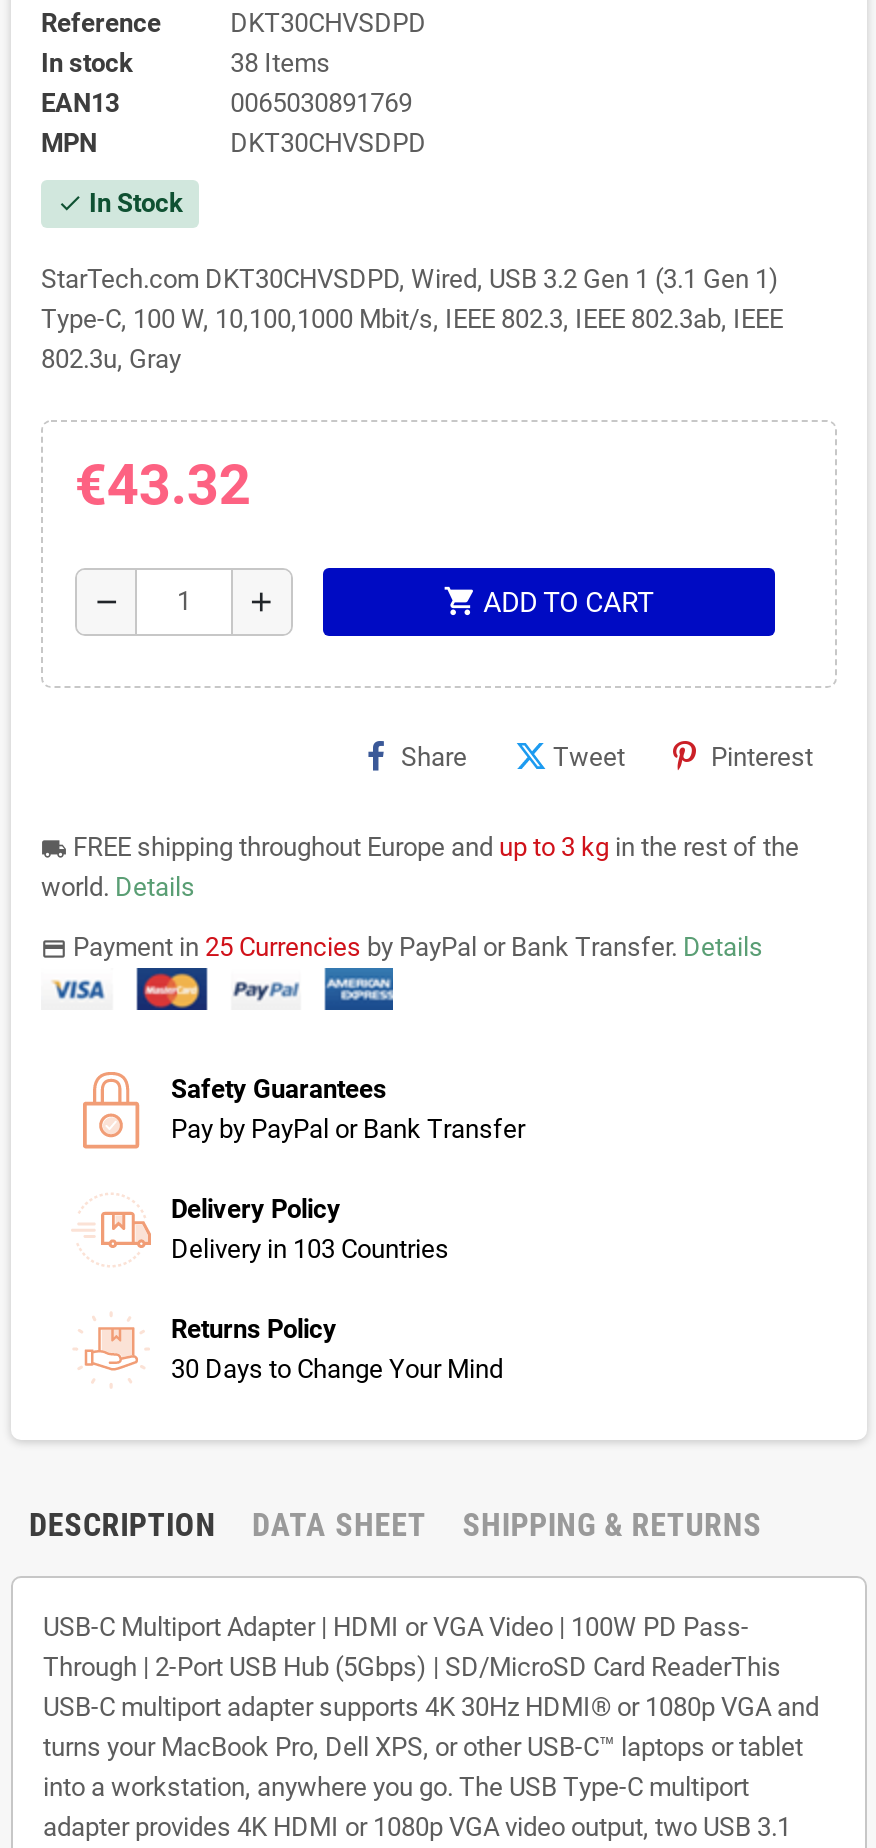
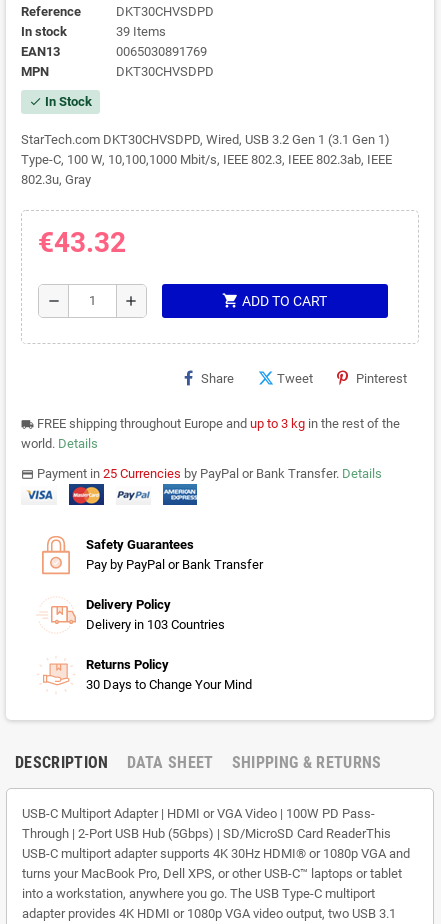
[230,48,330,78] 38 Items -> [116,24,166,39] 39 Items

